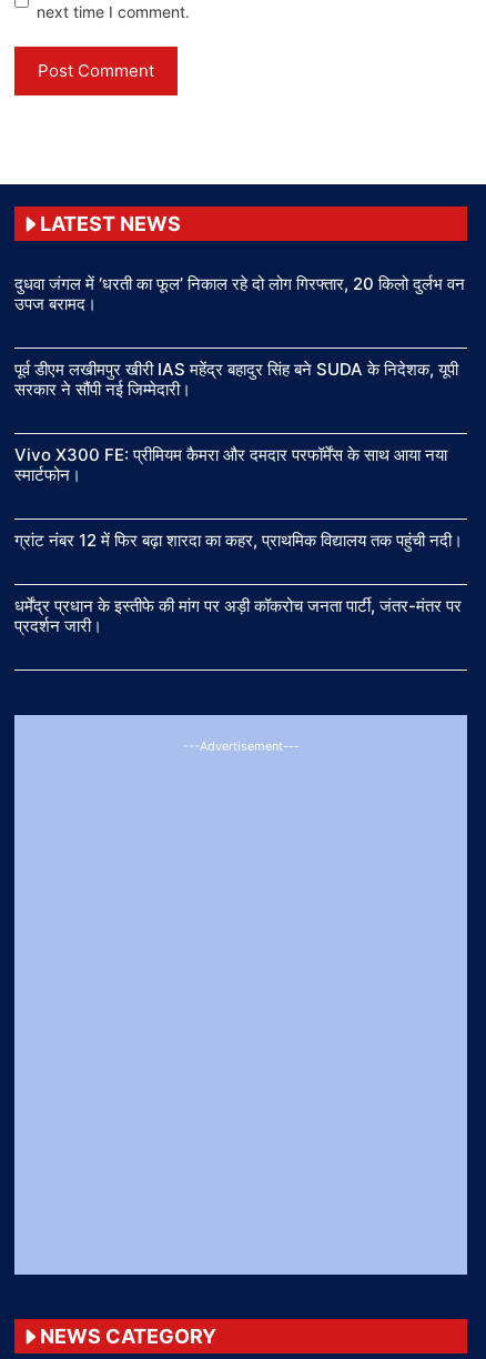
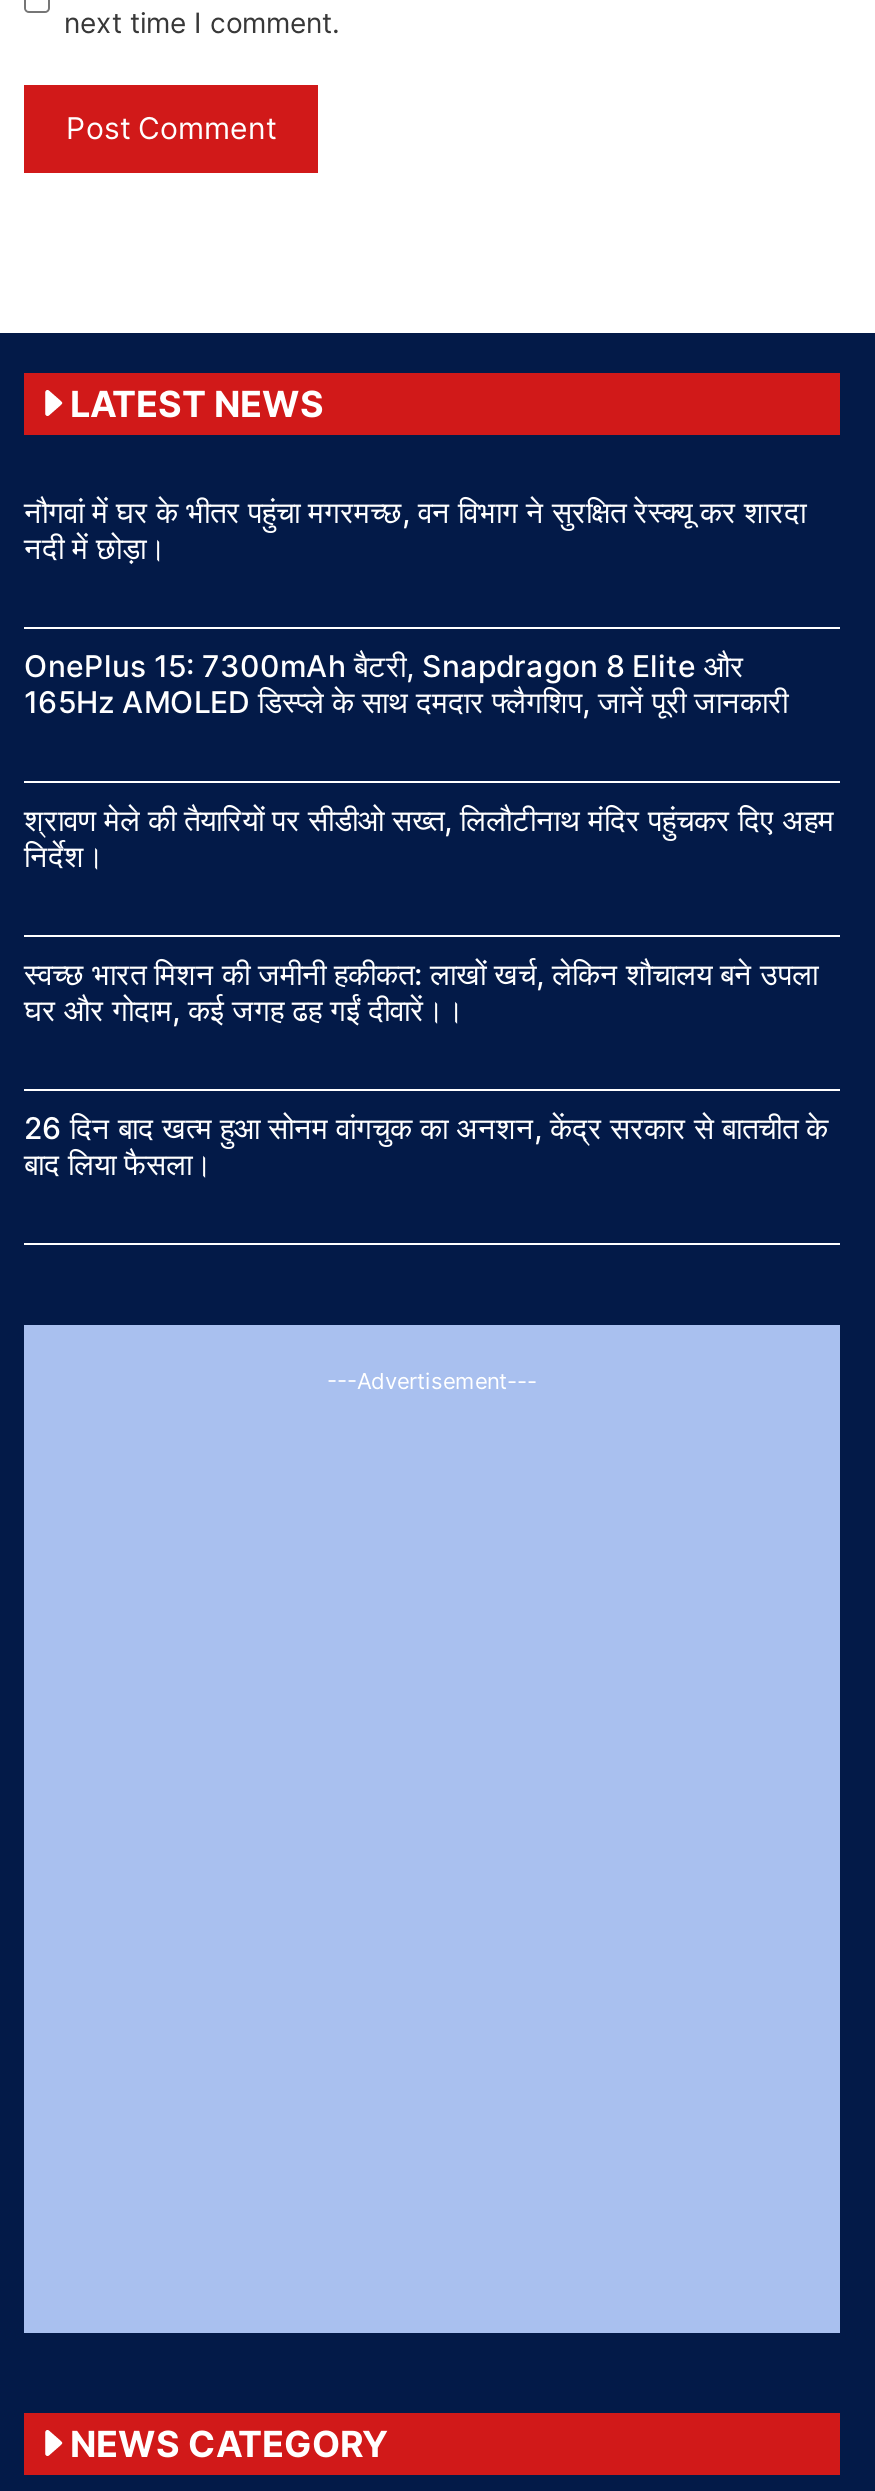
[14,273,465,315] दुधवा जंगल में ‘धरती का फूल’ निकाल रहे दो लोग गिरफ्तार, 20 किलो दुर्लभ वन | उपज बरामद। -> [24,493,806,567] नौगवां में घर के भीतर पहुंचा मगरमच्छ, वन विभाग ने सुरक्षित रेस्क्यू कर शारदा | नदी में छोड़ा।
[14,359,458,400] पूर्व डीएम लखीमपुर खीरी IAS महेंद्र बहादुर सिंह बने SUDA के निदेशक, यूपी | सरकार ने सौंपी नई जिम्मेदारी। -> [24,647,788,721] OnePlus 15: 7300mAh बैटरी, Snapdragon 8 Elite और | 165Hz AMOLED डिस्प्ले के साथ दमदार फ्लैगशिप, जानें पूरी जानकारी
[14,444,447,486] Vivo X300 FE: प्रीमियम कैमरा और दमदार परफॉर्मेंस के साथ आया नया | स्मार्टफोन। -> [24,801,834,875] श्रावण मेले की तैयारियों पर सीडीओ सख्त, लिलौटीनाथ मंदिर पहुंचकर दिए अहम | निर्देश।
[14,530,463,551] ग्रांट नंबर 12 में फिर बढ़ा शारदा का कहर, प्राथमिक विद्यालय तक पहुंची नदी। -> [24,955,818,1029] स्वच्छ भारत मिशन की जमीनी हकीकत: लाखों खर्च, लेकिन शौचालय बने उपला | घर और गोदाम, कई जगह ढह गईं दीवारें।।
[14,595,462,637] धर्मेंद्र प्रधान के इस्तीफे की मांग पर अड़ी कॉकरोच जनता पार्टी, जंतर-मंतर पर | प्रदर्शन जारी। -> [24,1109,828,1183] 26 दिन बाद खत्म हुआ सोनम वांगचुक का अनशन, केंद्र सरकार से बातचीत के | बाद लिया फैसला।

